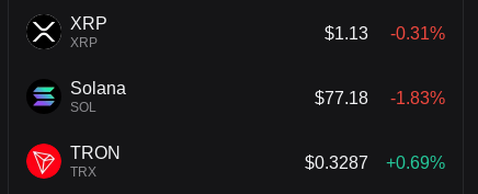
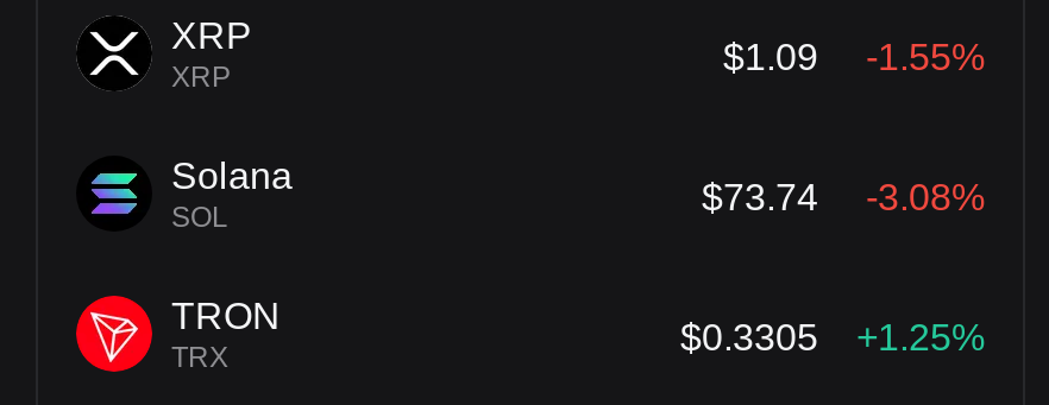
[325,24,368,42] $1.13 -> [723,36,818,76] $1.09
[390,24,445,42] -0.31% -> [866,36,985,76] -1.55%
[315,88,368,107] $77.18 -> [702,176,818,216] $73.74
[390,88,445,107] -1.83% -> [866,176,985,216] -3.08%
[305,153,368,172] $0.3287 -> [680,316,818,356] $0.3305
[386,153,445,172] +0.69% -> [856,316,985,356] +1.25%

